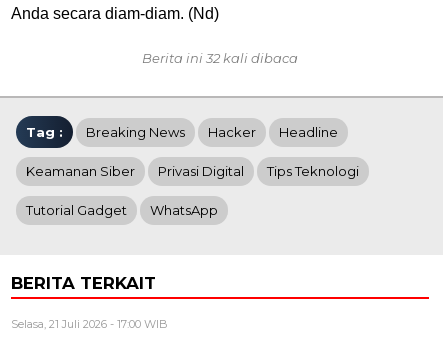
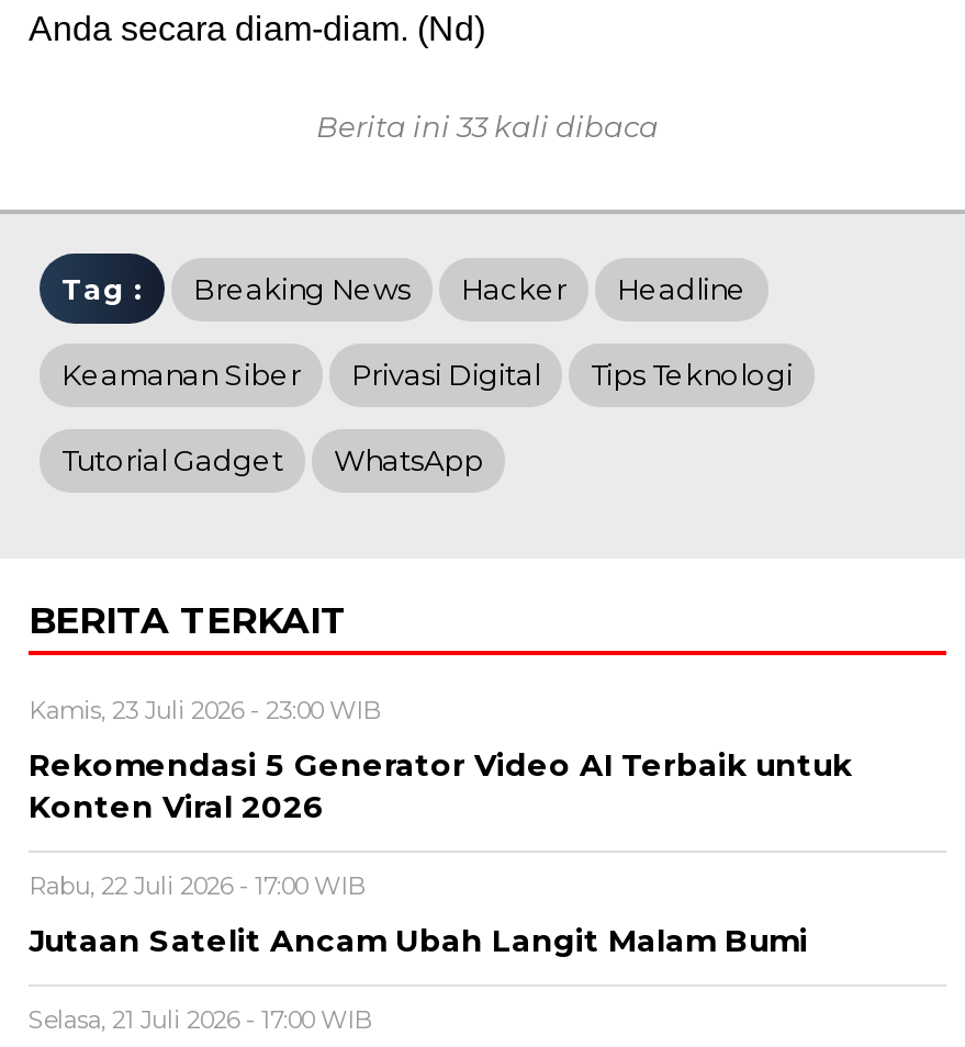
[142,50,298,66] Berita ini 32 kali dibaca -> [316,108,659,143] Berita ini 33 kali dibaca
none -> [29,694,852,958] Kamis, 23 Juli 2026 - 23:00 WIB | Rekomendasi 5 Generator Video AI Terbaik untuk | Konten Viral 2026 | Rabu, 22 Juli 2026 - 17:00 WIB | Jutaan Satelit Ancam Ubah Langit Malam Bumi

